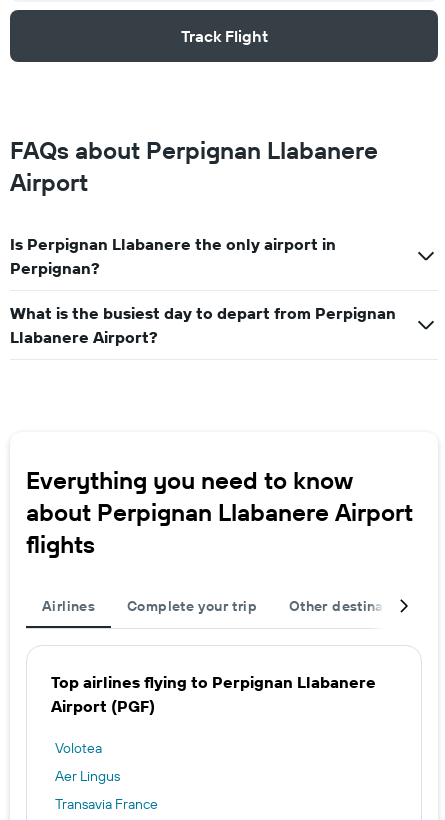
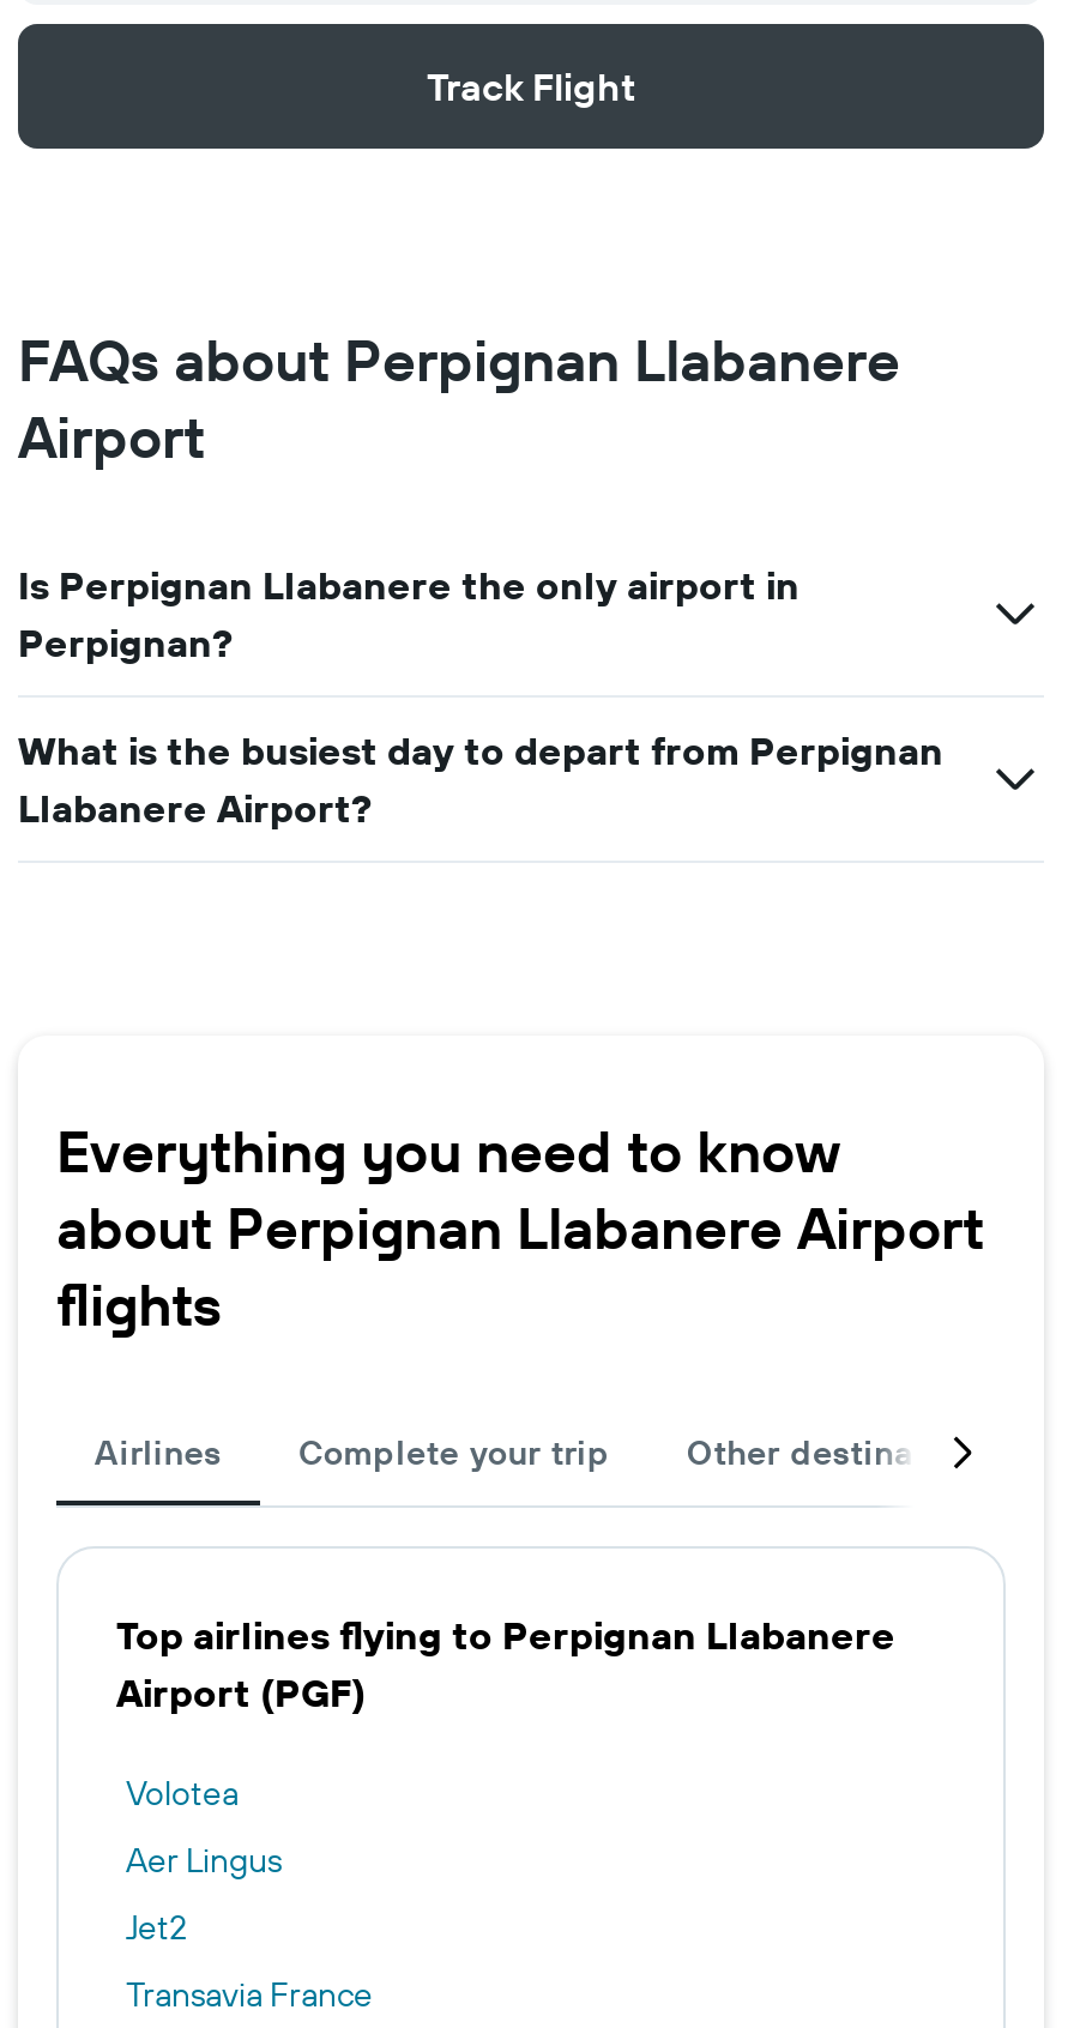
none -> [126,1906,186,1949] Jet2

